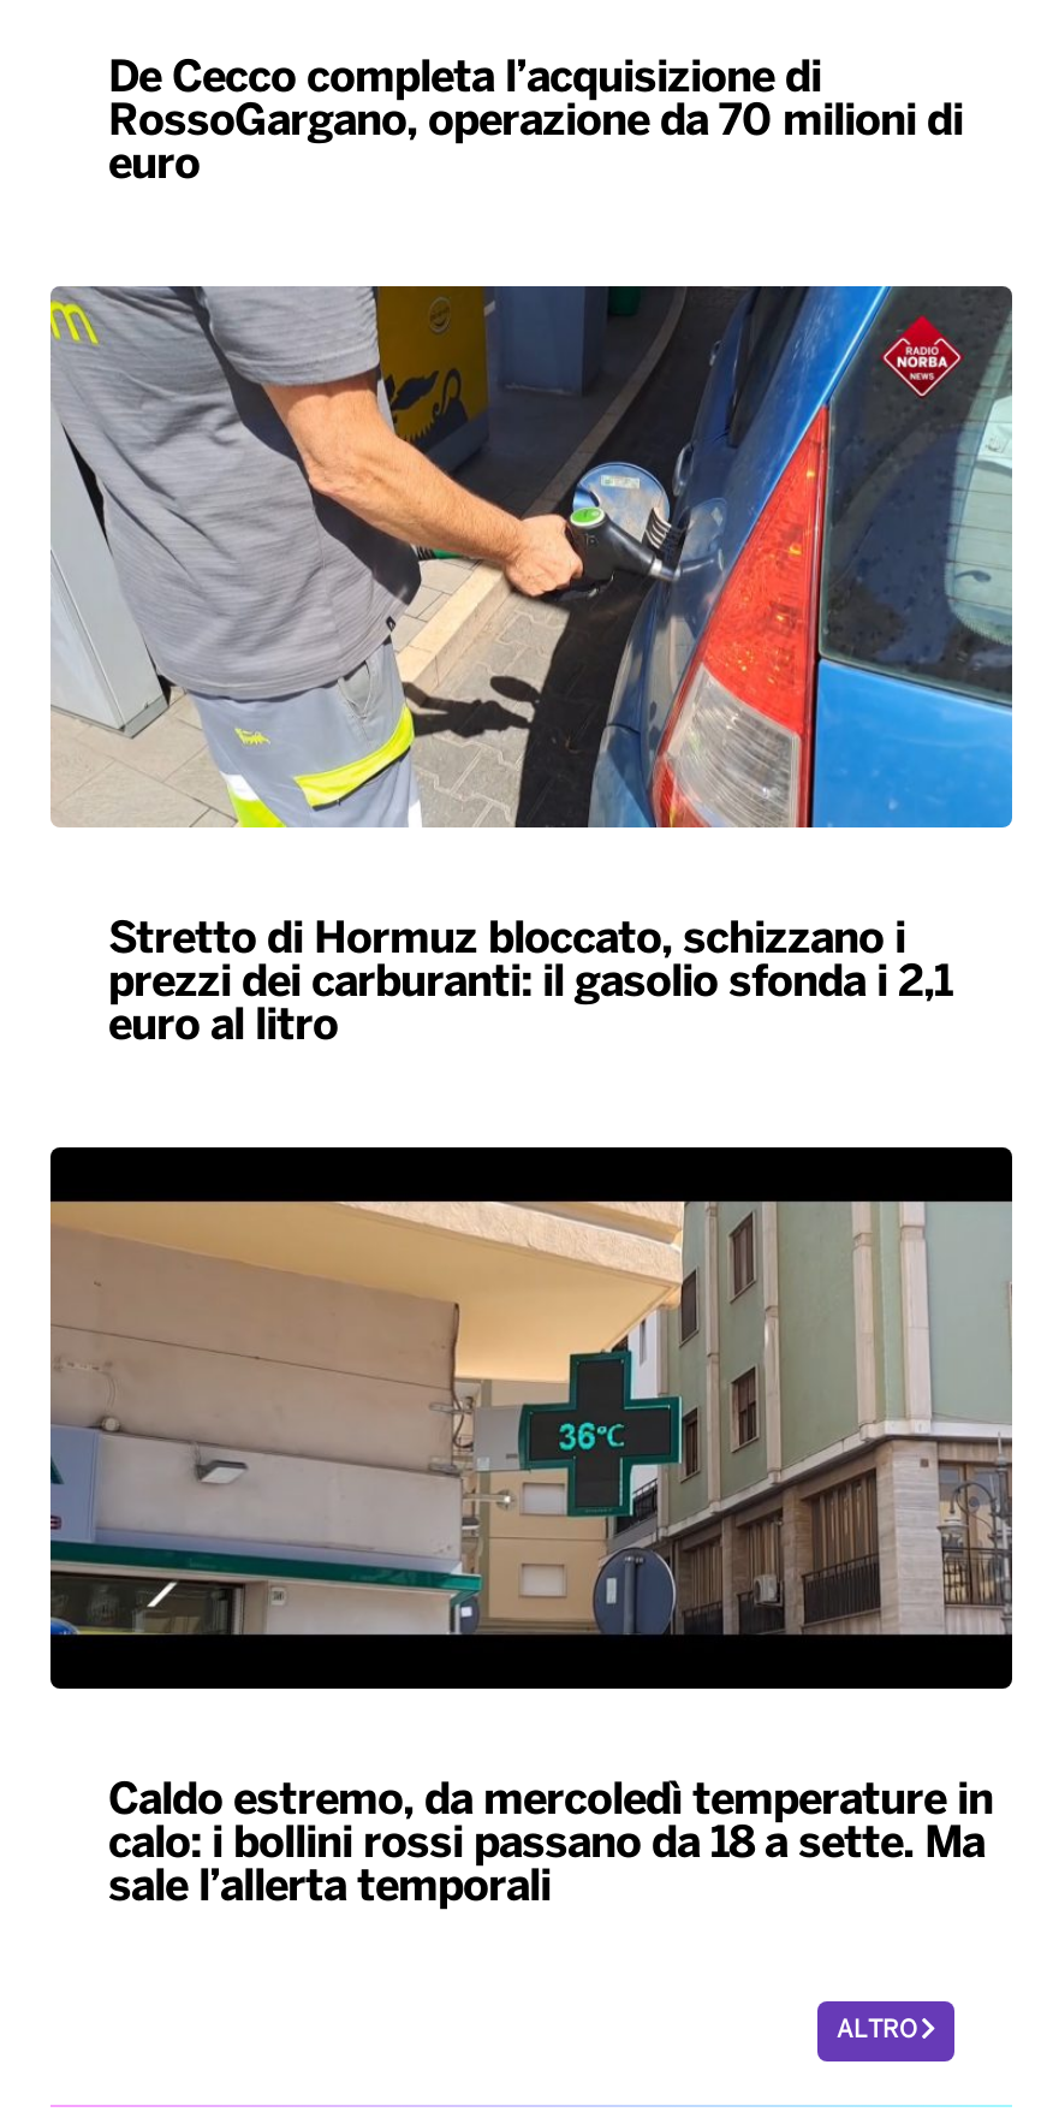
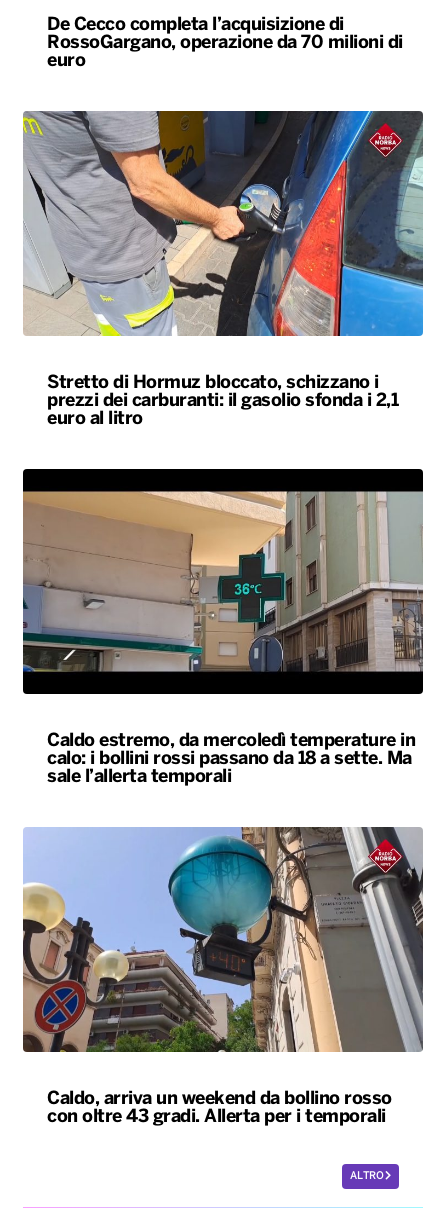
none -> [22,824,424,1126] [image] | Caldo, arriva un weekend da bollino rosso | con oltre 43 gradi. Allerta per i temporali

